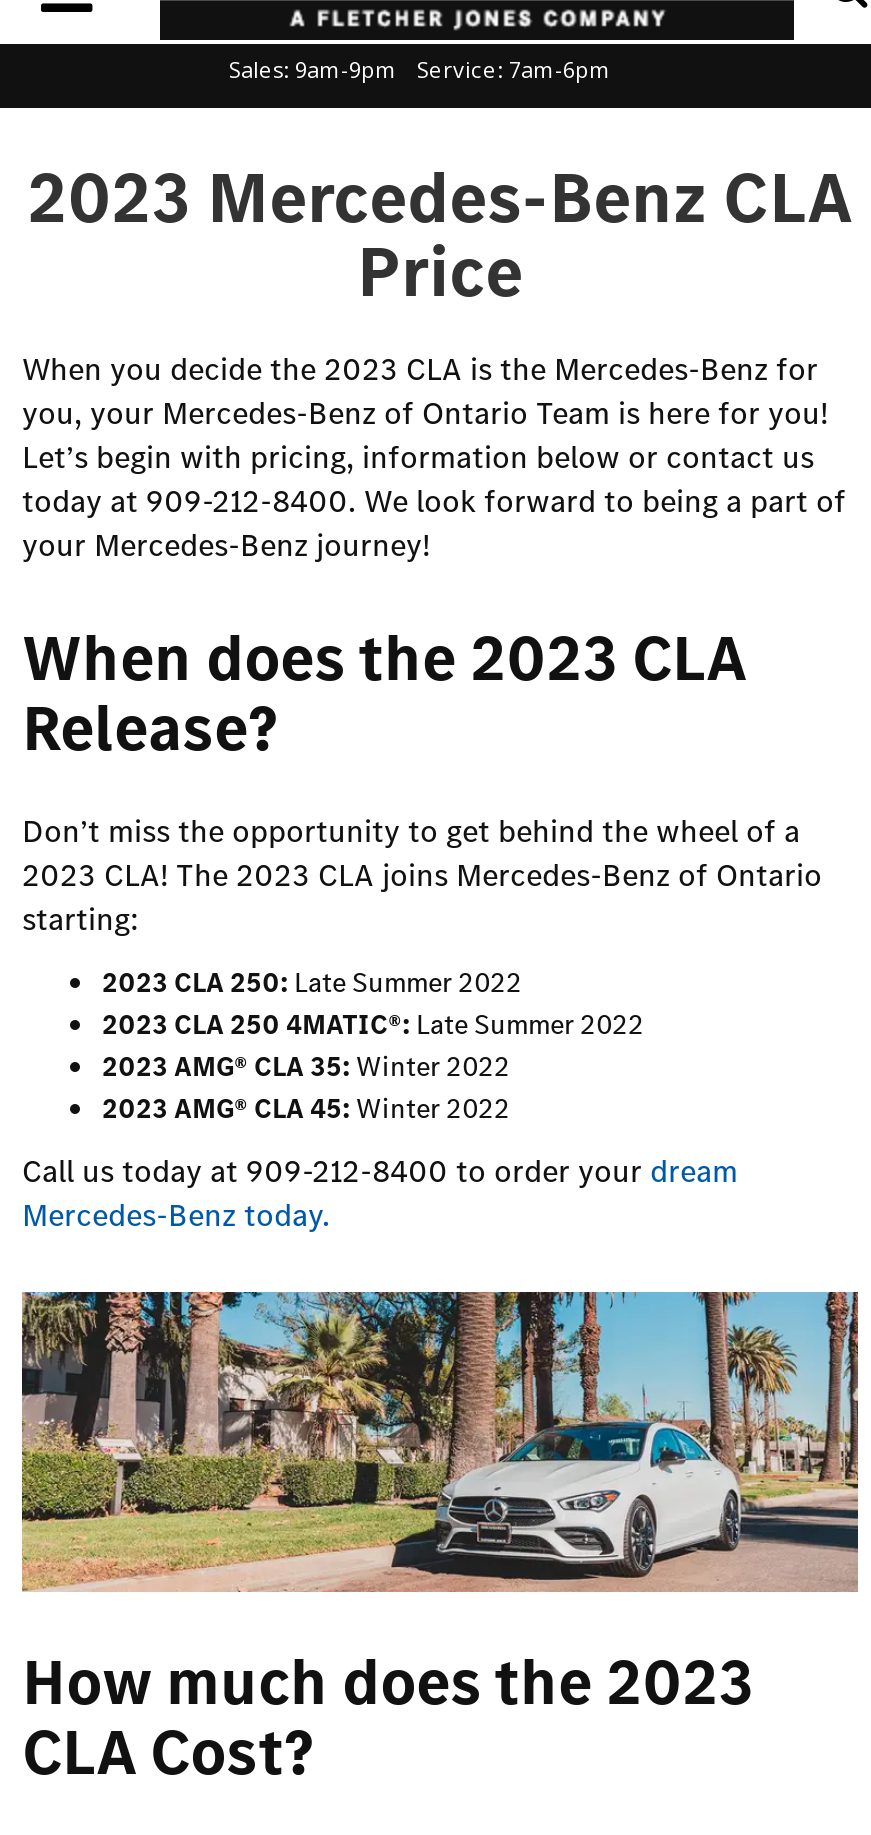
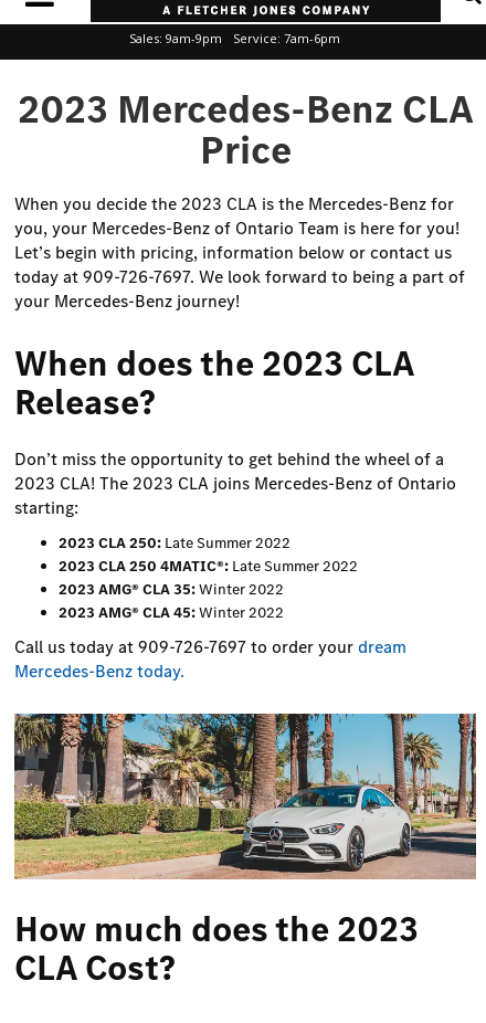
[22,479,846,521] today at 909-212-8400. We look forward to being a part of -> [14,265,465,288] today at 909-726-7697. We look forward to being a part of
[22,1151,738,1193] Call us today at 909-212-8400 to order your dream -> [14,636,406,659] Call us today at 909-726-7697 to order your dream

